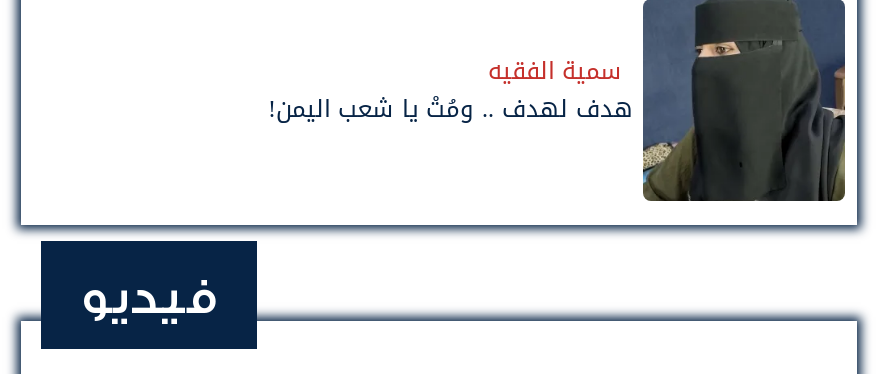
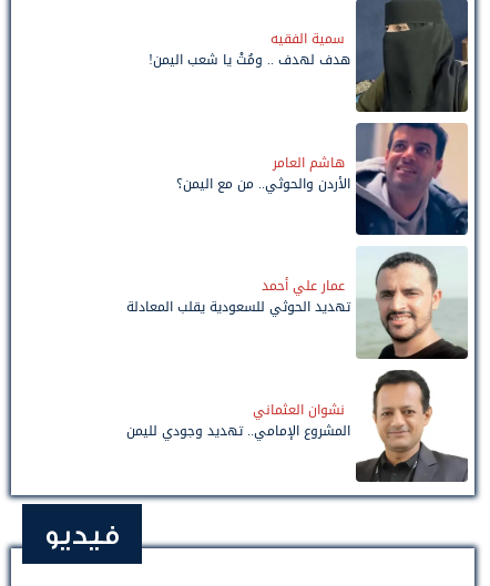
none -> [126,247,468,360] [image] | عمار علي أحمد | تهديد الحوثي للسعودية يقلب المعادلة
none -> [126,369,468,483] [image] | نشوان العثماني | المشروع الإمامي.. تهديد وجودي لليمن
none -> [176,122,468,236] [image] | هاشم العامر | الأردن والحوثي.. من مع اليمن؟

